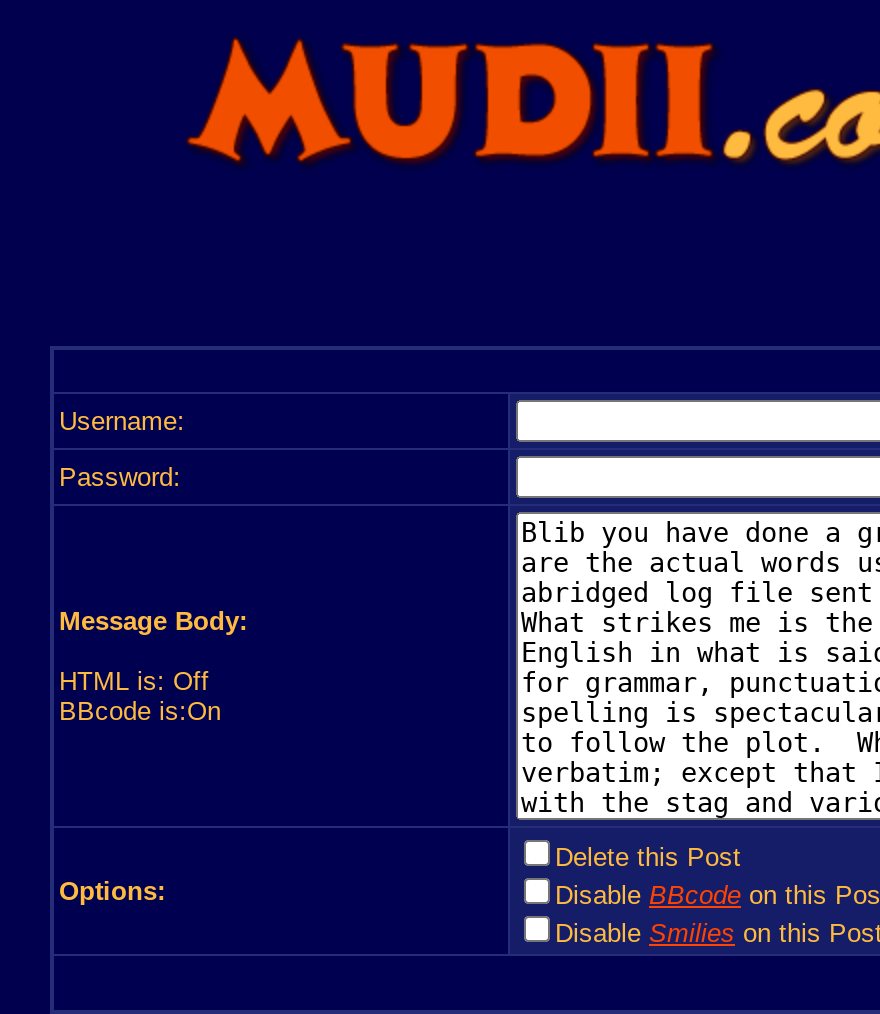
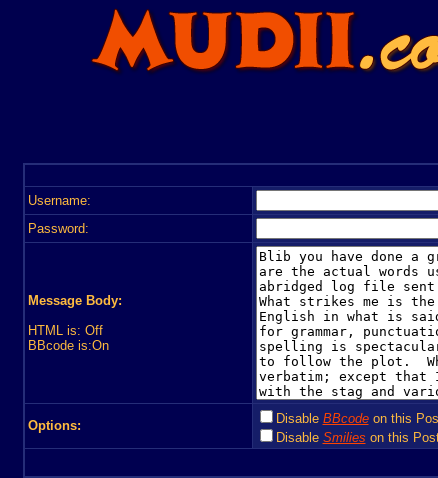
[555,842,741,872] Delete this Post -> none

